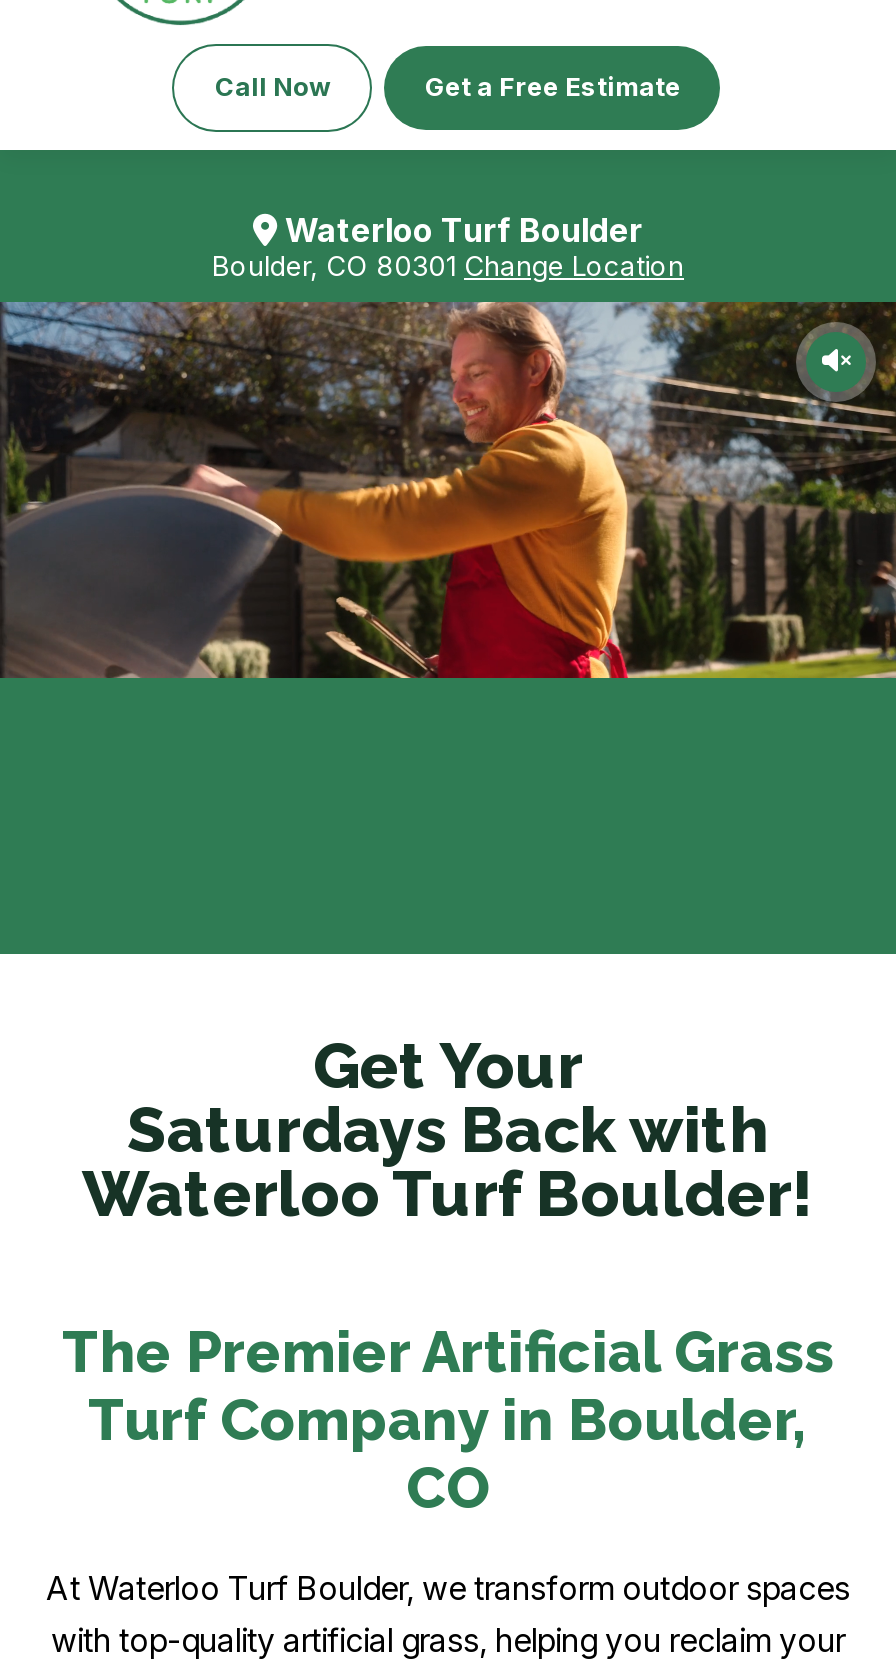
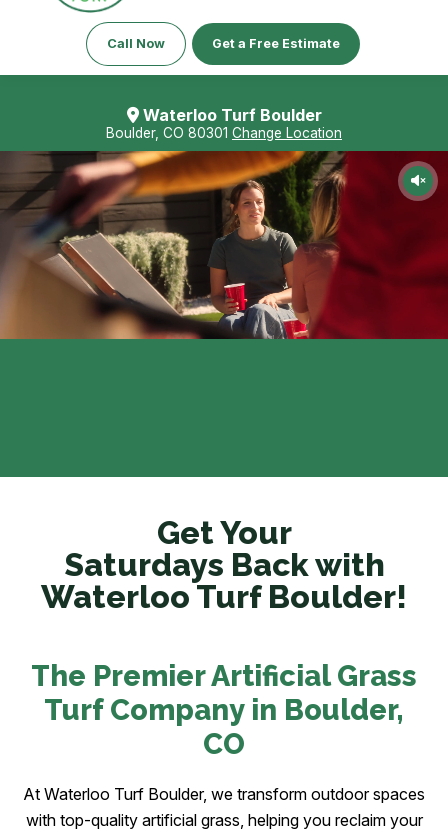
[6,300,890,680] [image] -> [3,150,445,340] [image]

